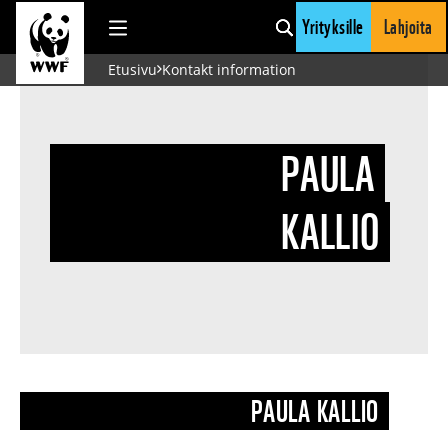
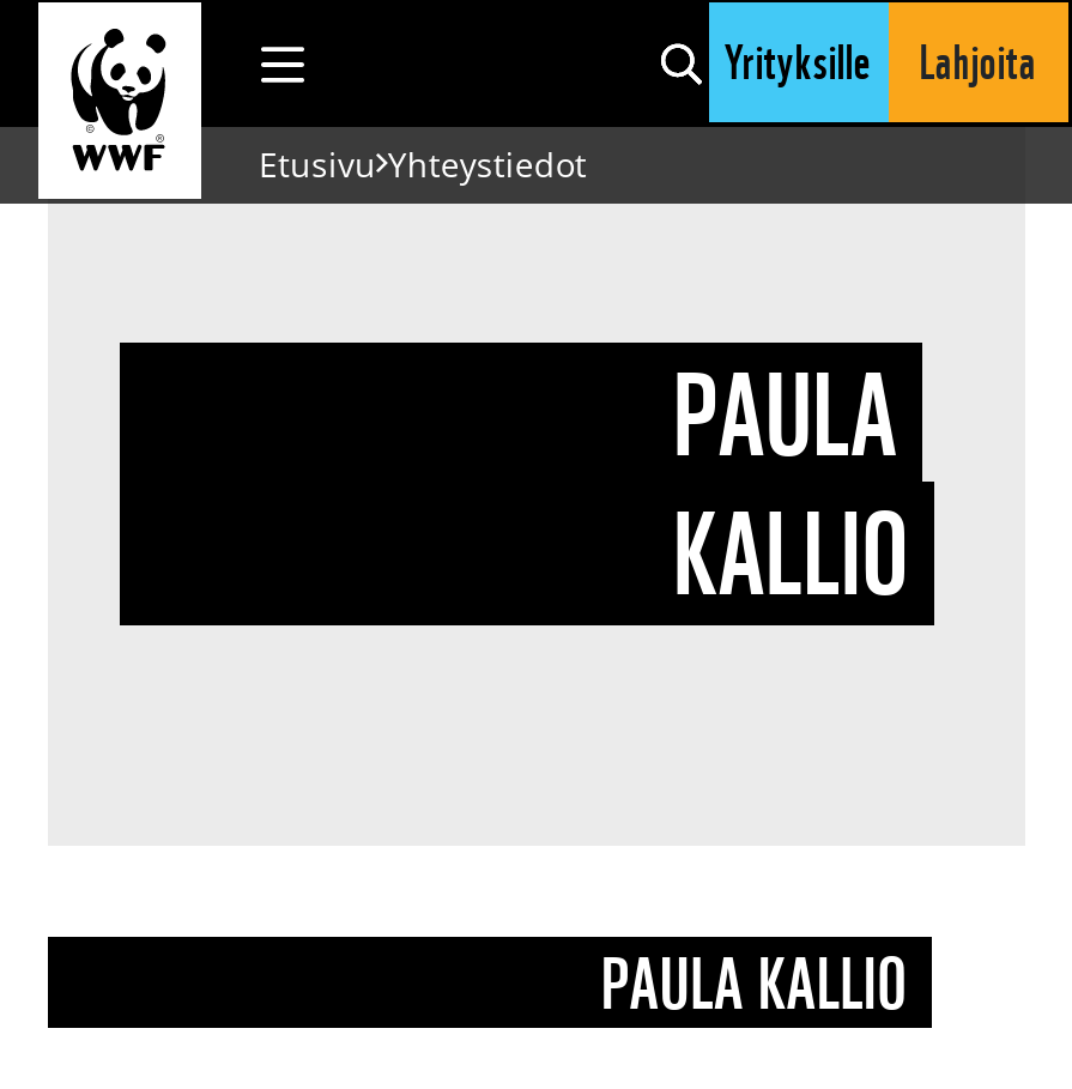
[108,59,296,78] Etusivu Kontakt information -> [259,140,586,186] Etusivu Yhteystiedot

